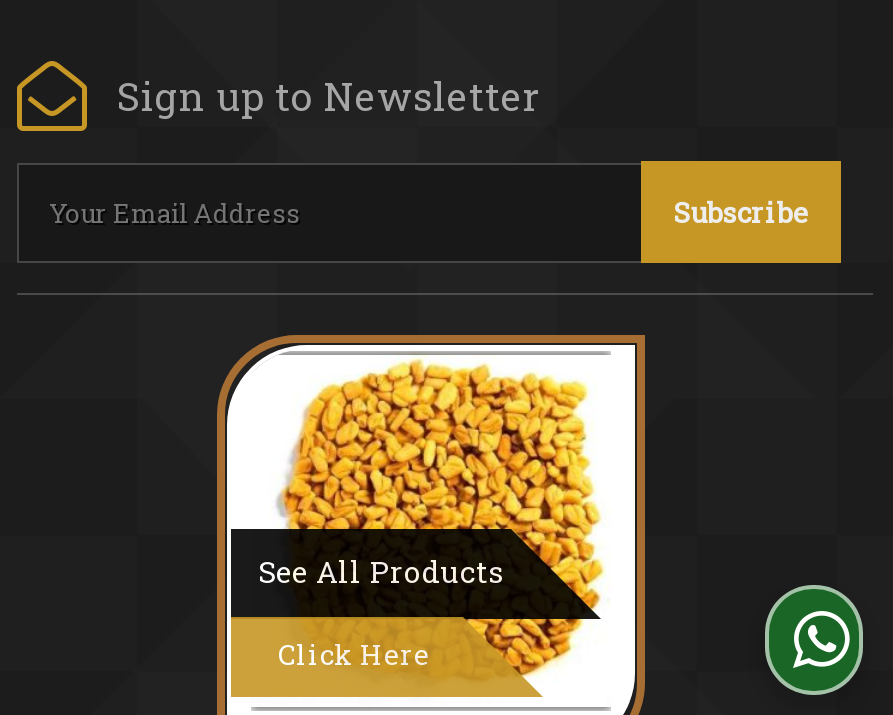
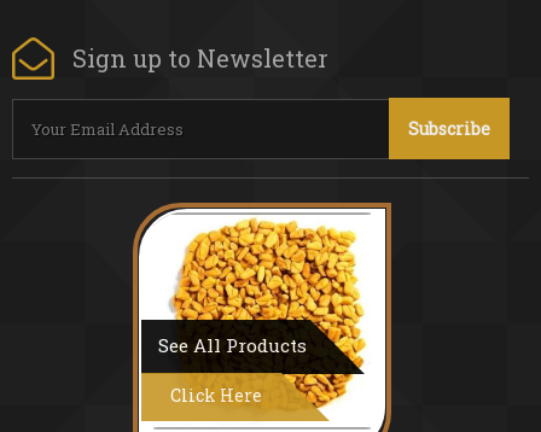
[763,583,865,697] [image] -> none

